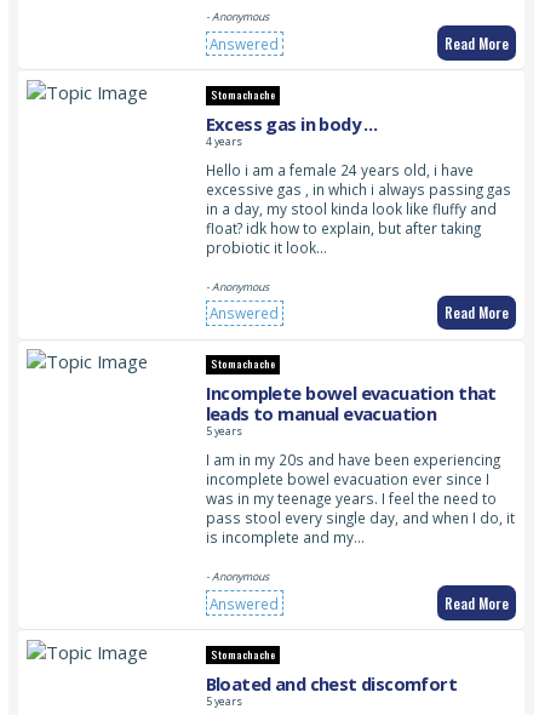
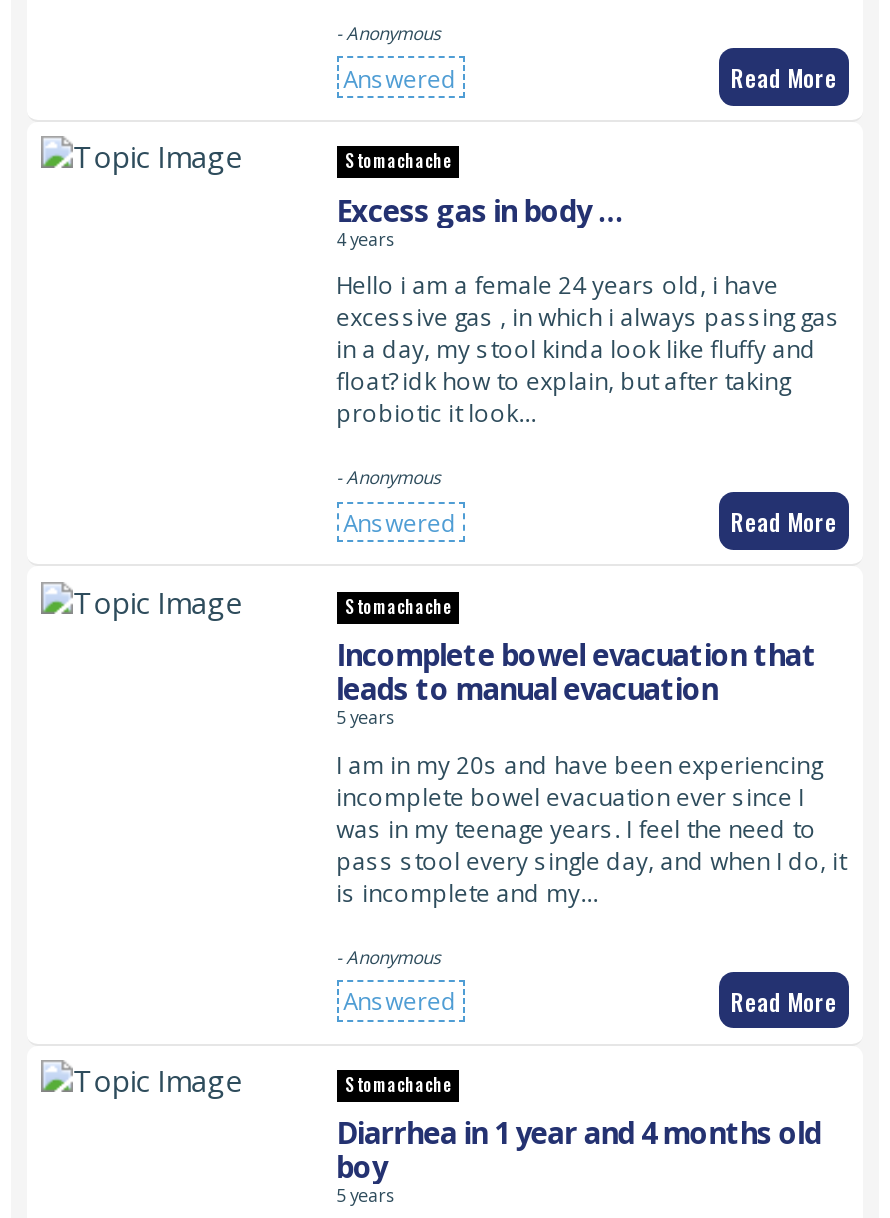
[205,671,457,695] Bloated and chest discomfort -> [336,1113,821,1187] Diarrhea in 1 year and 4 months old | boy

